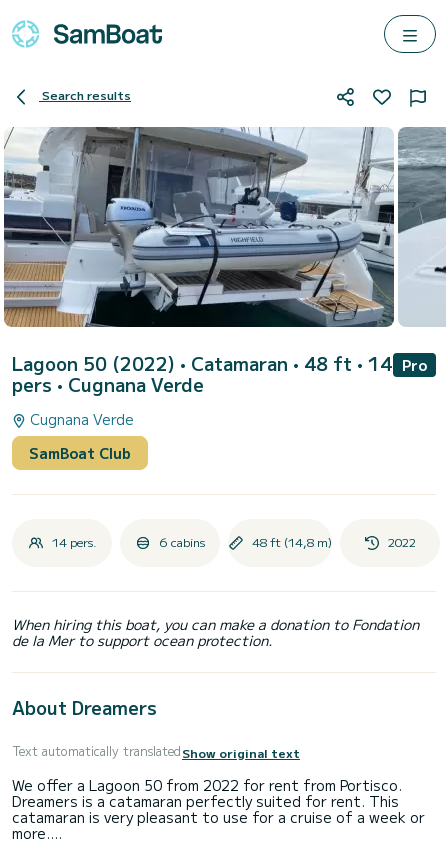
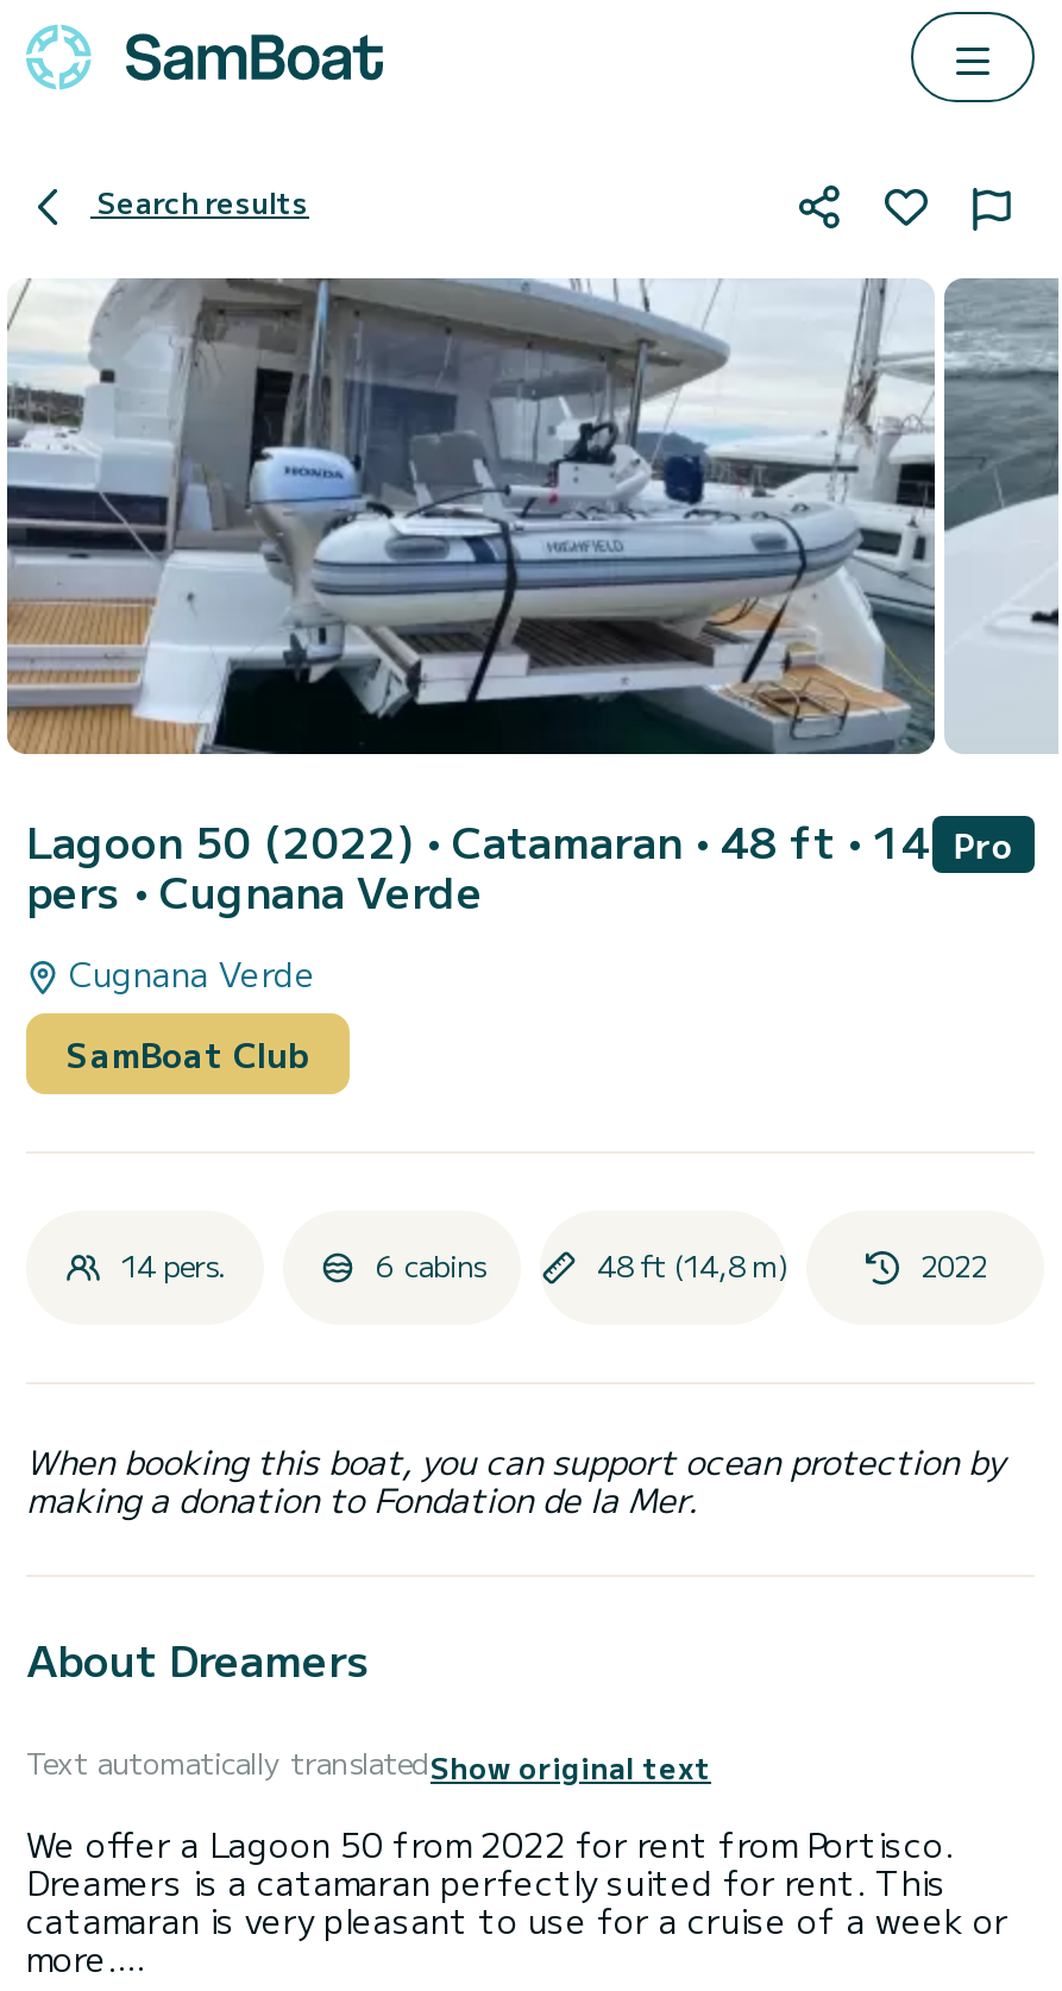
[12,614,419,650] When hiring this boat, you can make a donation to Fondation | de la Mer to support ocean protection. -> [26,1438,1004,1523] When booking this boat, you can support ocean protection by | making a donation to Fondation de la Mer.

